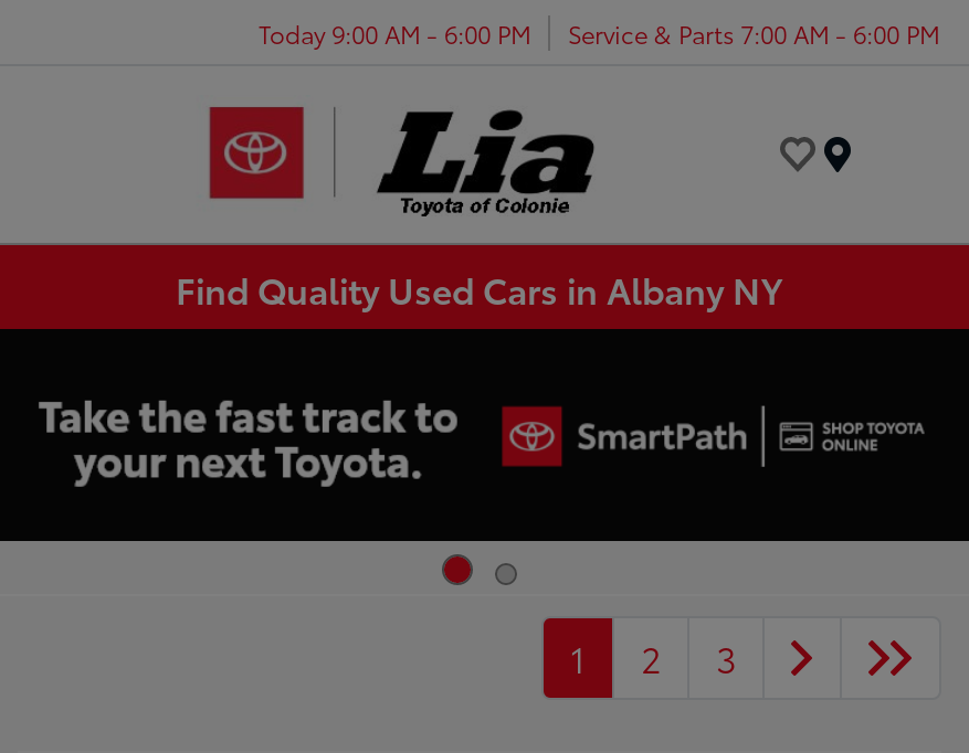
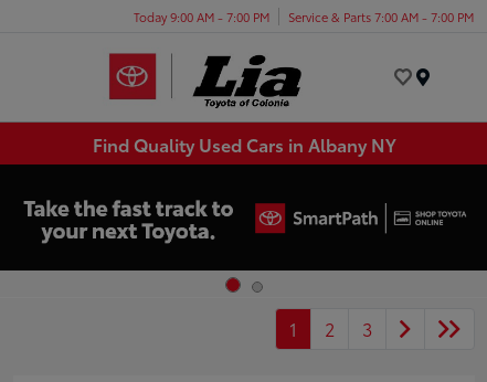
[259,14,530,50] Today 9:00 AM - 6:00 PM -> [134,7,269,25] Today 9:00 AM - 7:00 PM
[568,14,939,50] Service & Parts 7:00 AM - 6:00 PM -> [288,7,474,25] Service & Parts 7:00 AM - 7:00 PM

